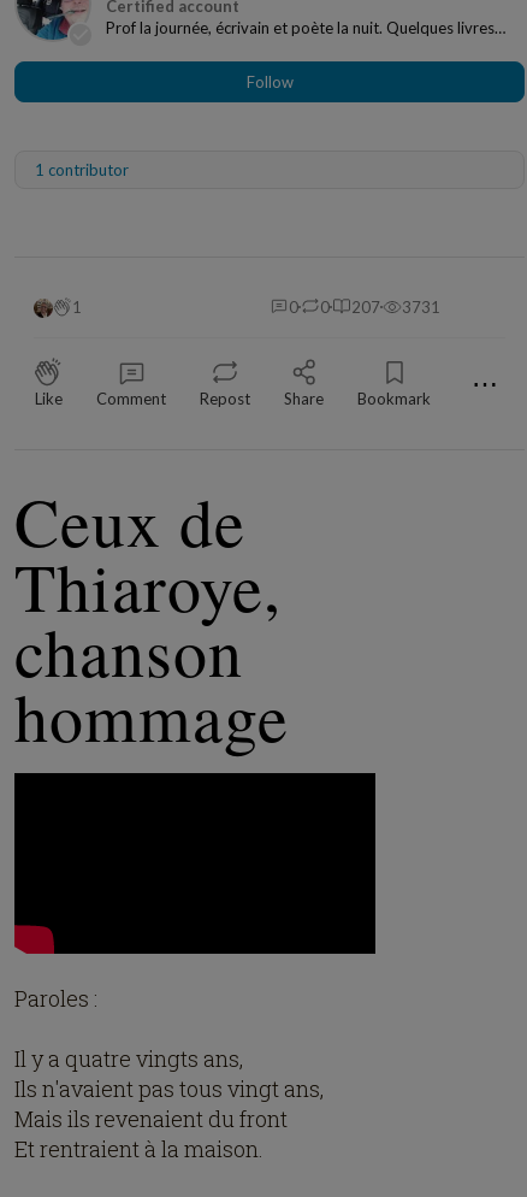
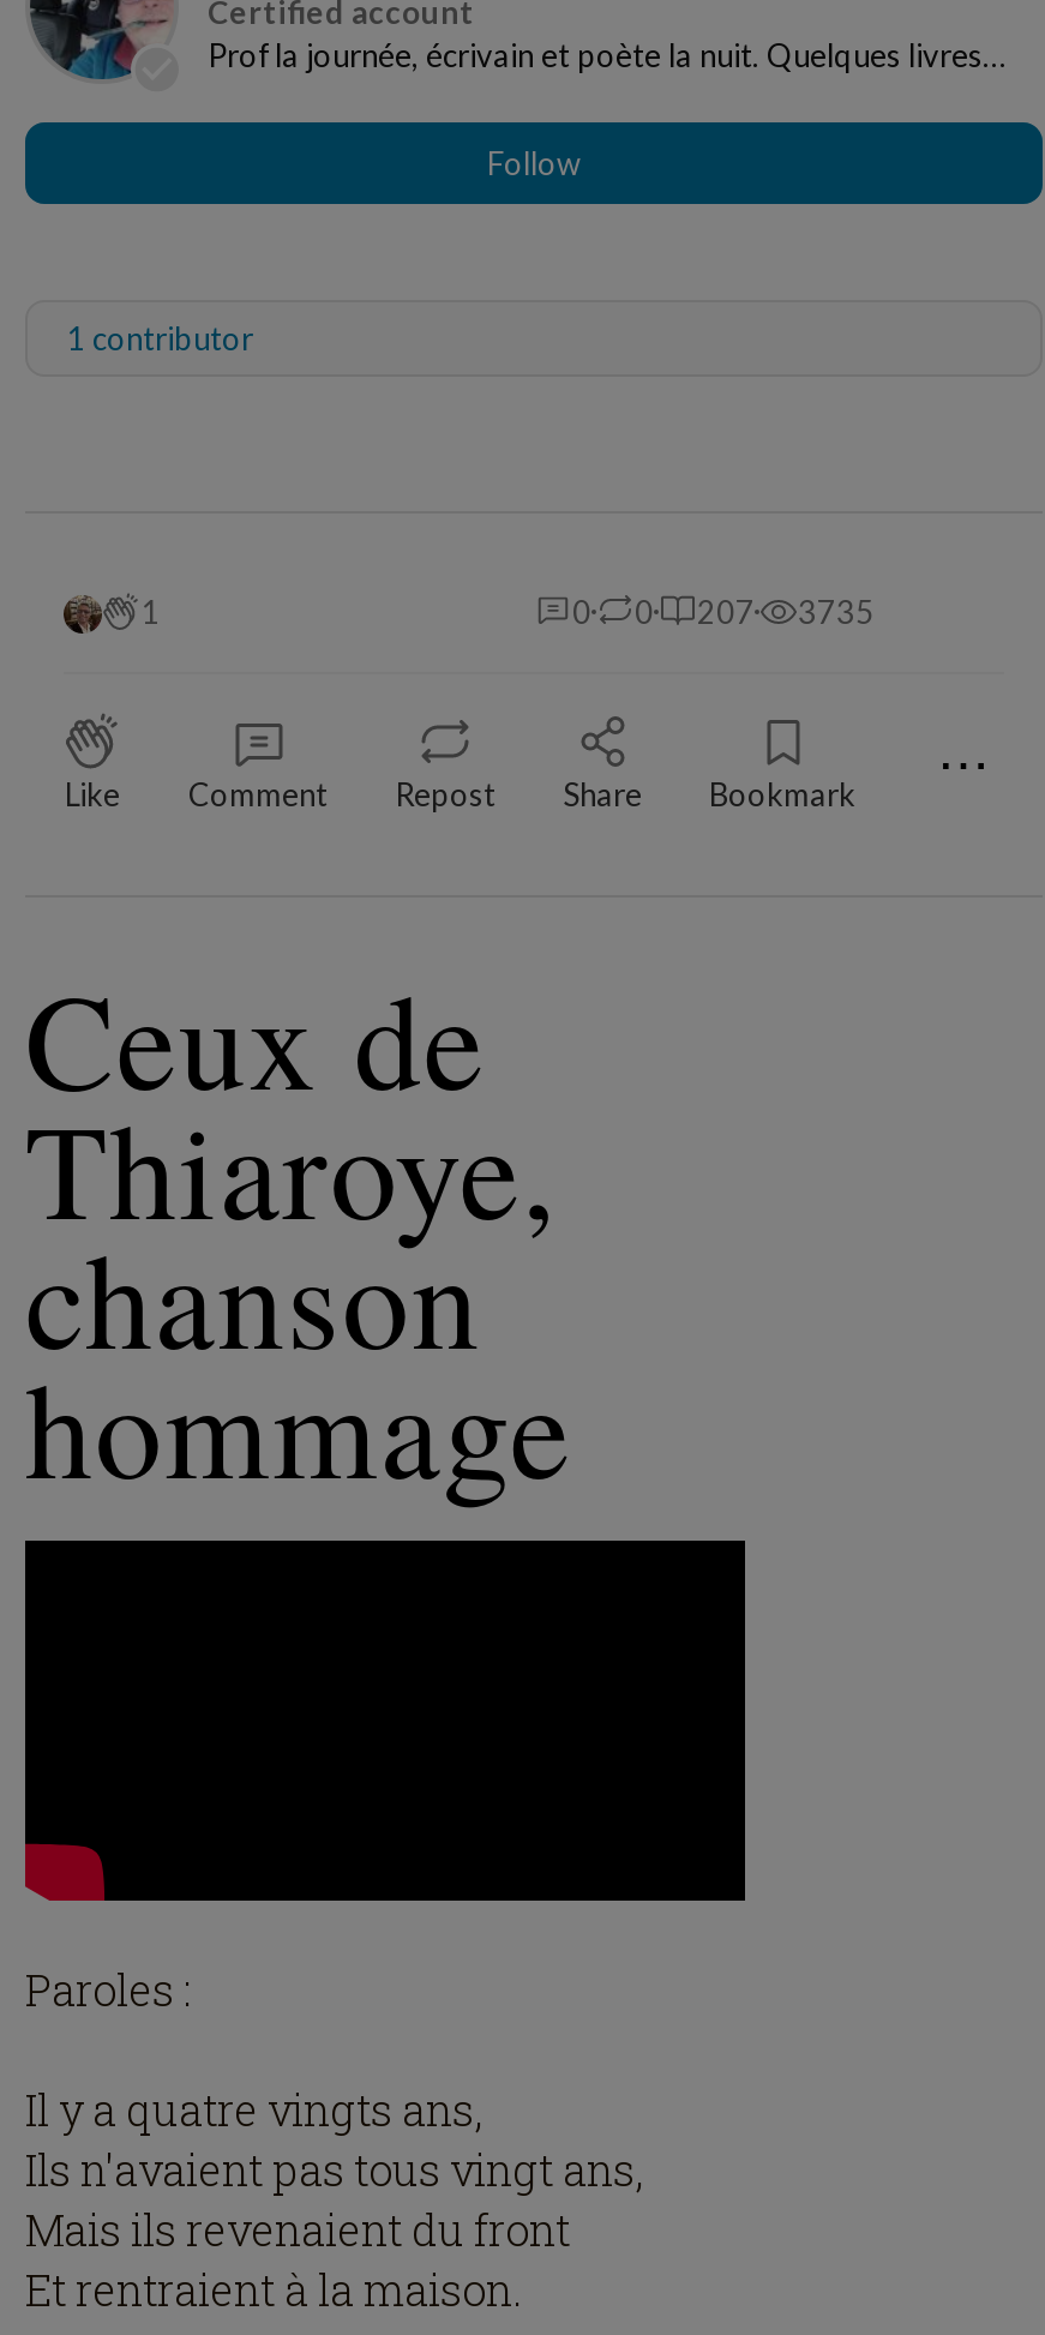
[289,297,440,317] 0 0 207 3731 -> [572,593,875,631] 0 0 207 3735

